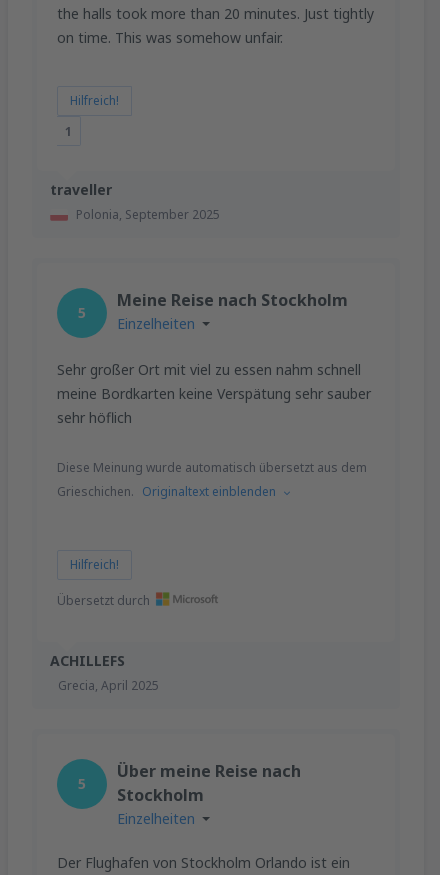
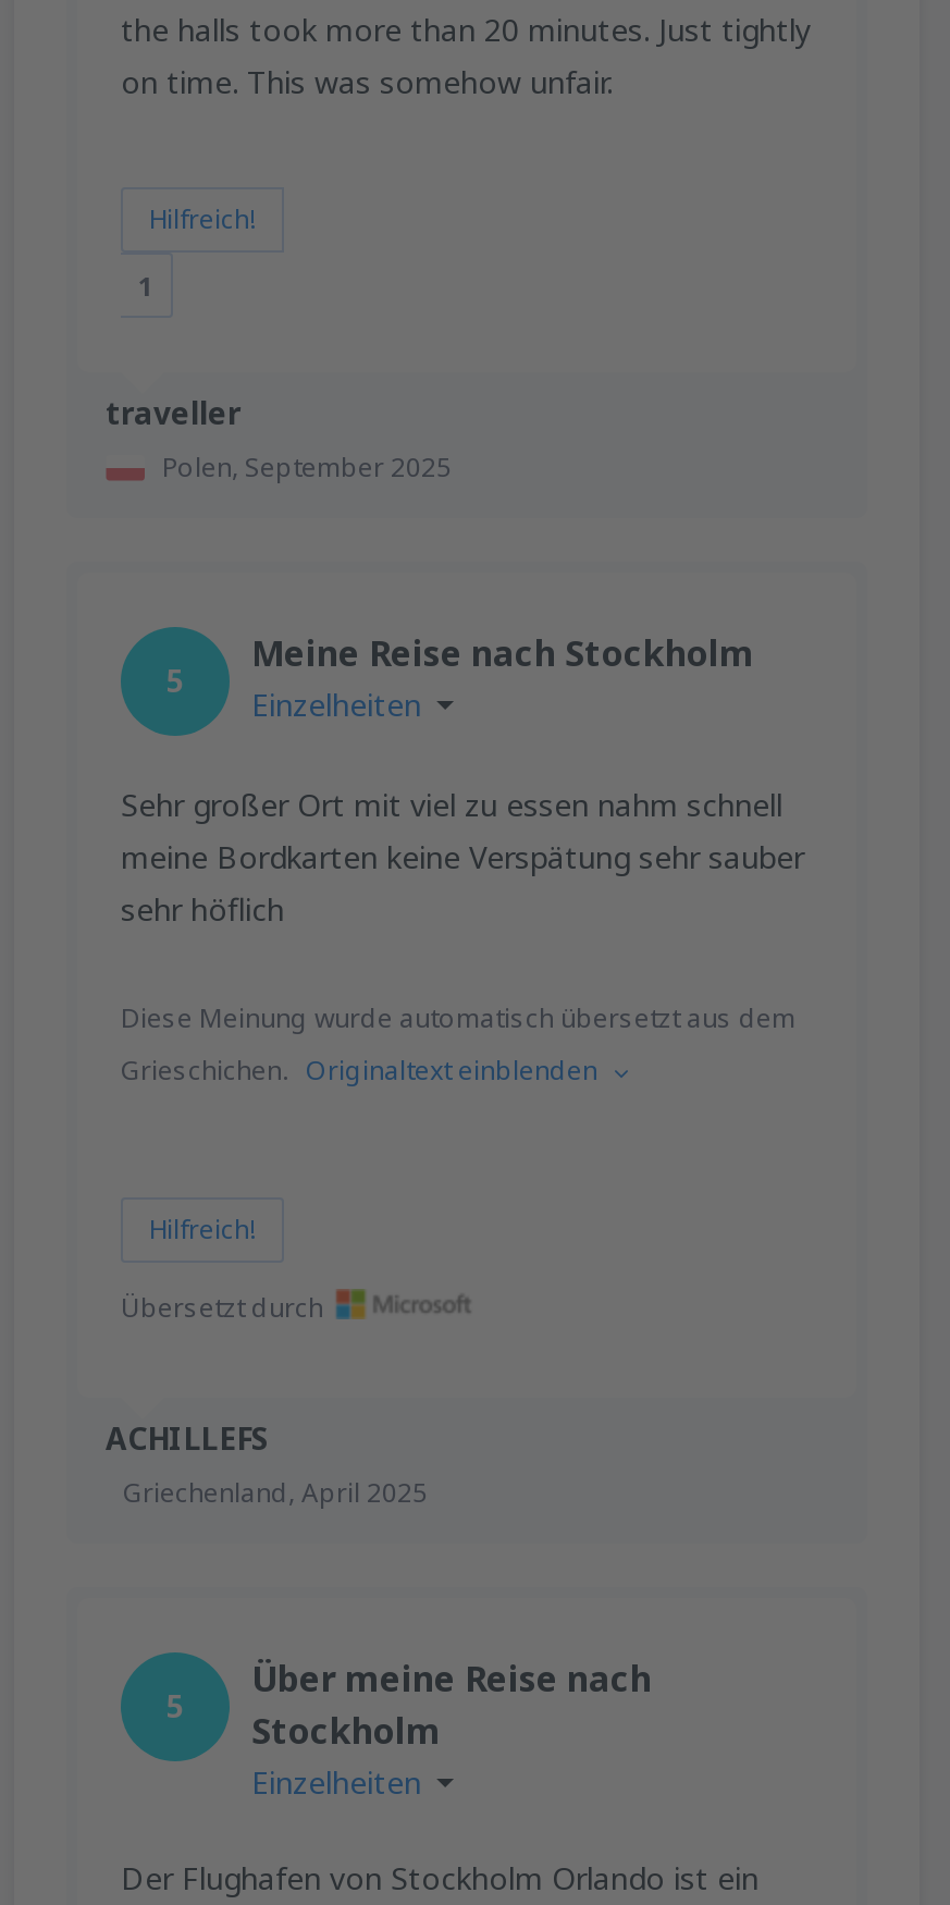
[76,205,220,222] Polonia, September 2025 -> [162,447,452,484] Polen, September 2025
[58,676,159,693] Grecia, April 2025 -> [123,1473,428,1510] Griechenland, April 2025

